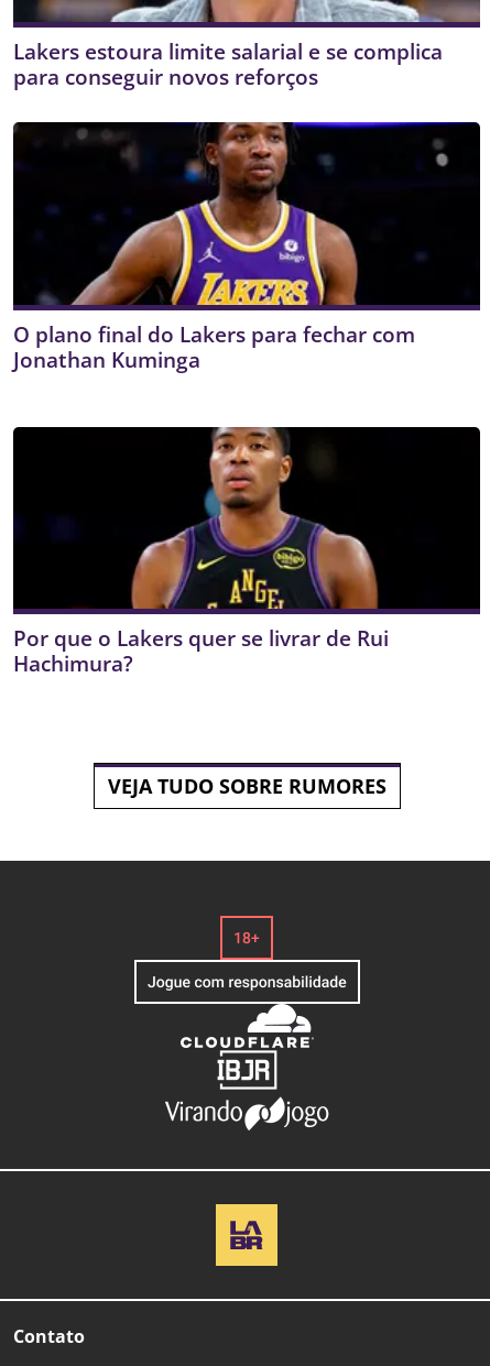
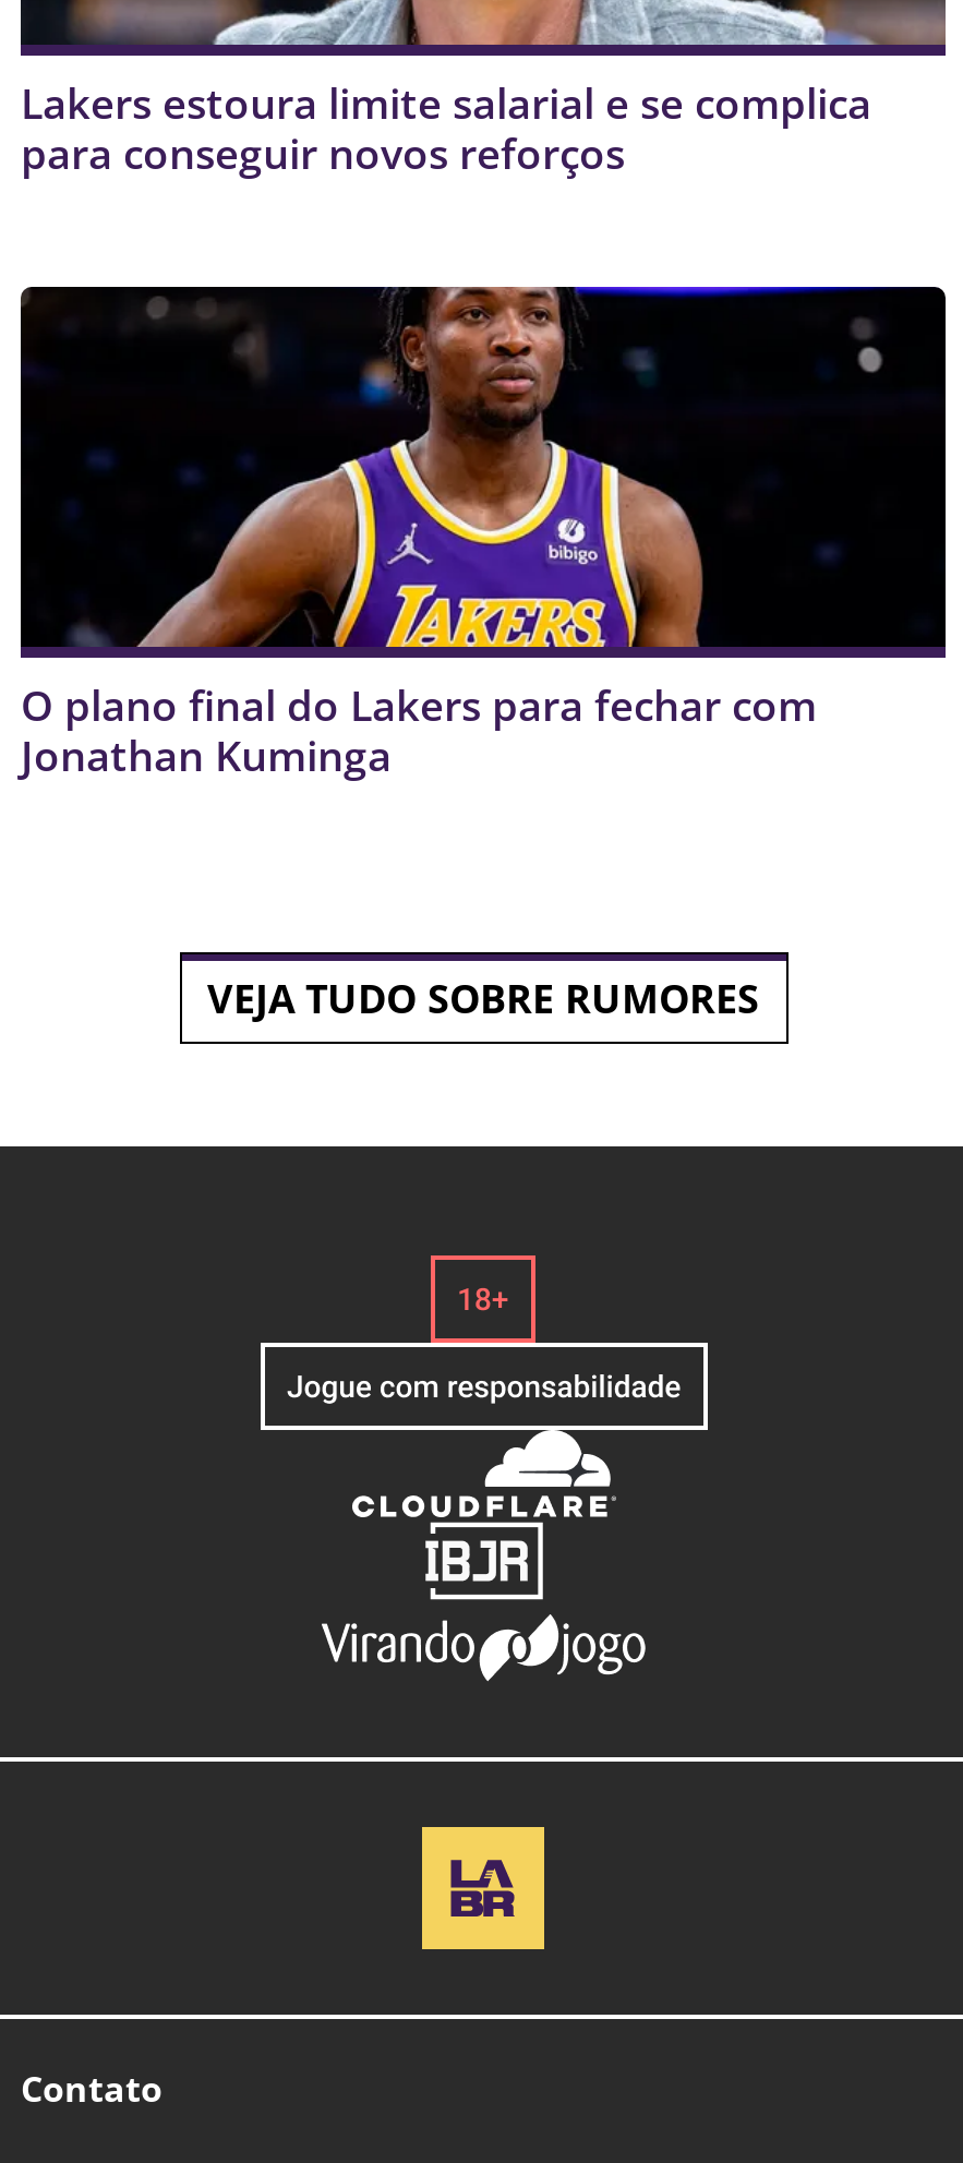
moved [13,121,415,374] -> [21,284,817,785]: [image] | O plano final do Lakers para fechar com | Jonathan Kuminga
[13,426,477,679] [image] | Por que o Lakers quer se livrar de Rui | Hachimura? -> none

